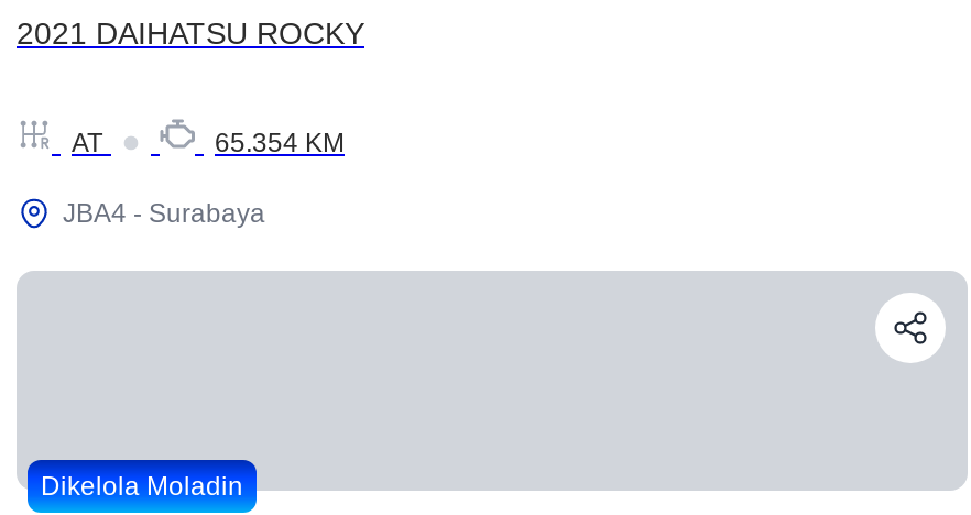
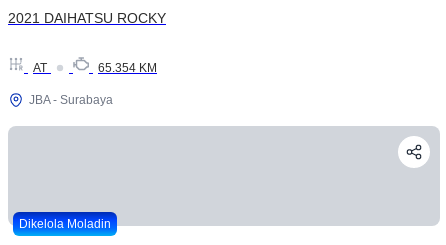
[63,199,265,230] JBA4 - Surabaya -> [29,93,113,107] JBA - Surabaya

